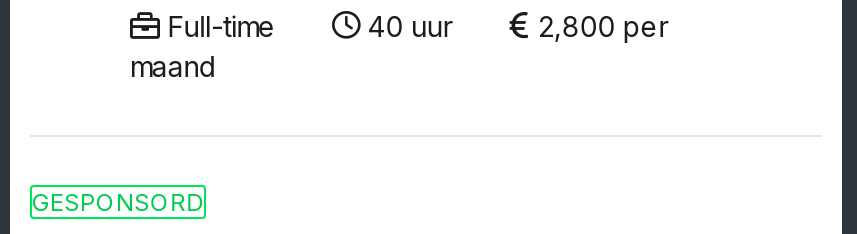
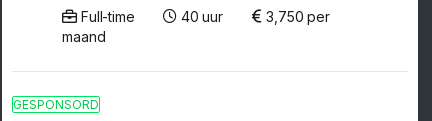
[530,9,668,43] 2,800 per -> [262,8,330,25] 3,750 per

